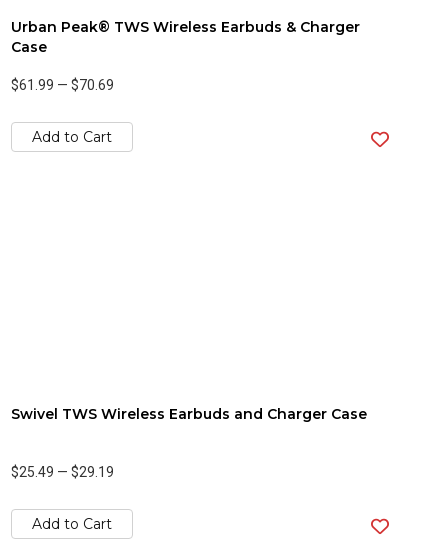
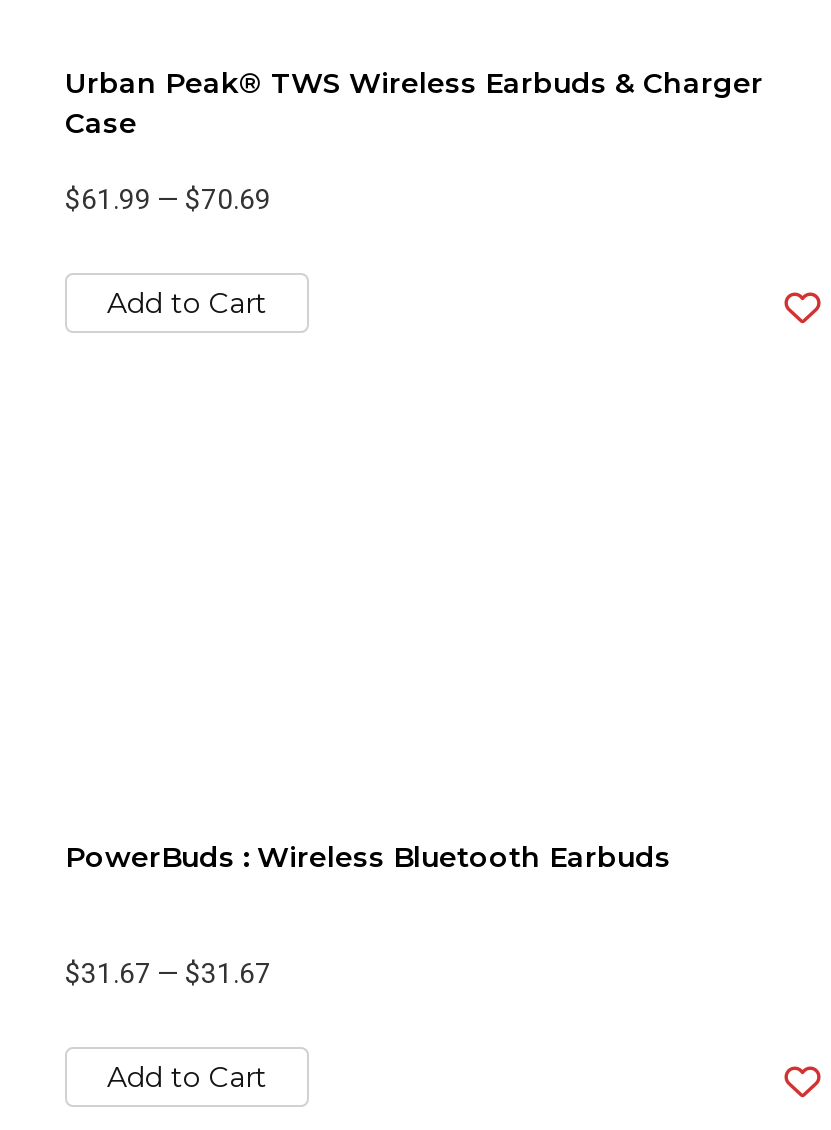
[11,405,367,423] Swivel TWS Wireless Earbuds and Charger Case -> [65,839,671,875] PowerBuds : Wireless Bluetooth Earbuds
[11,464,114,480] $25.49 — $29.19 -> [65,957,271,989] $31.67 — $31.67

